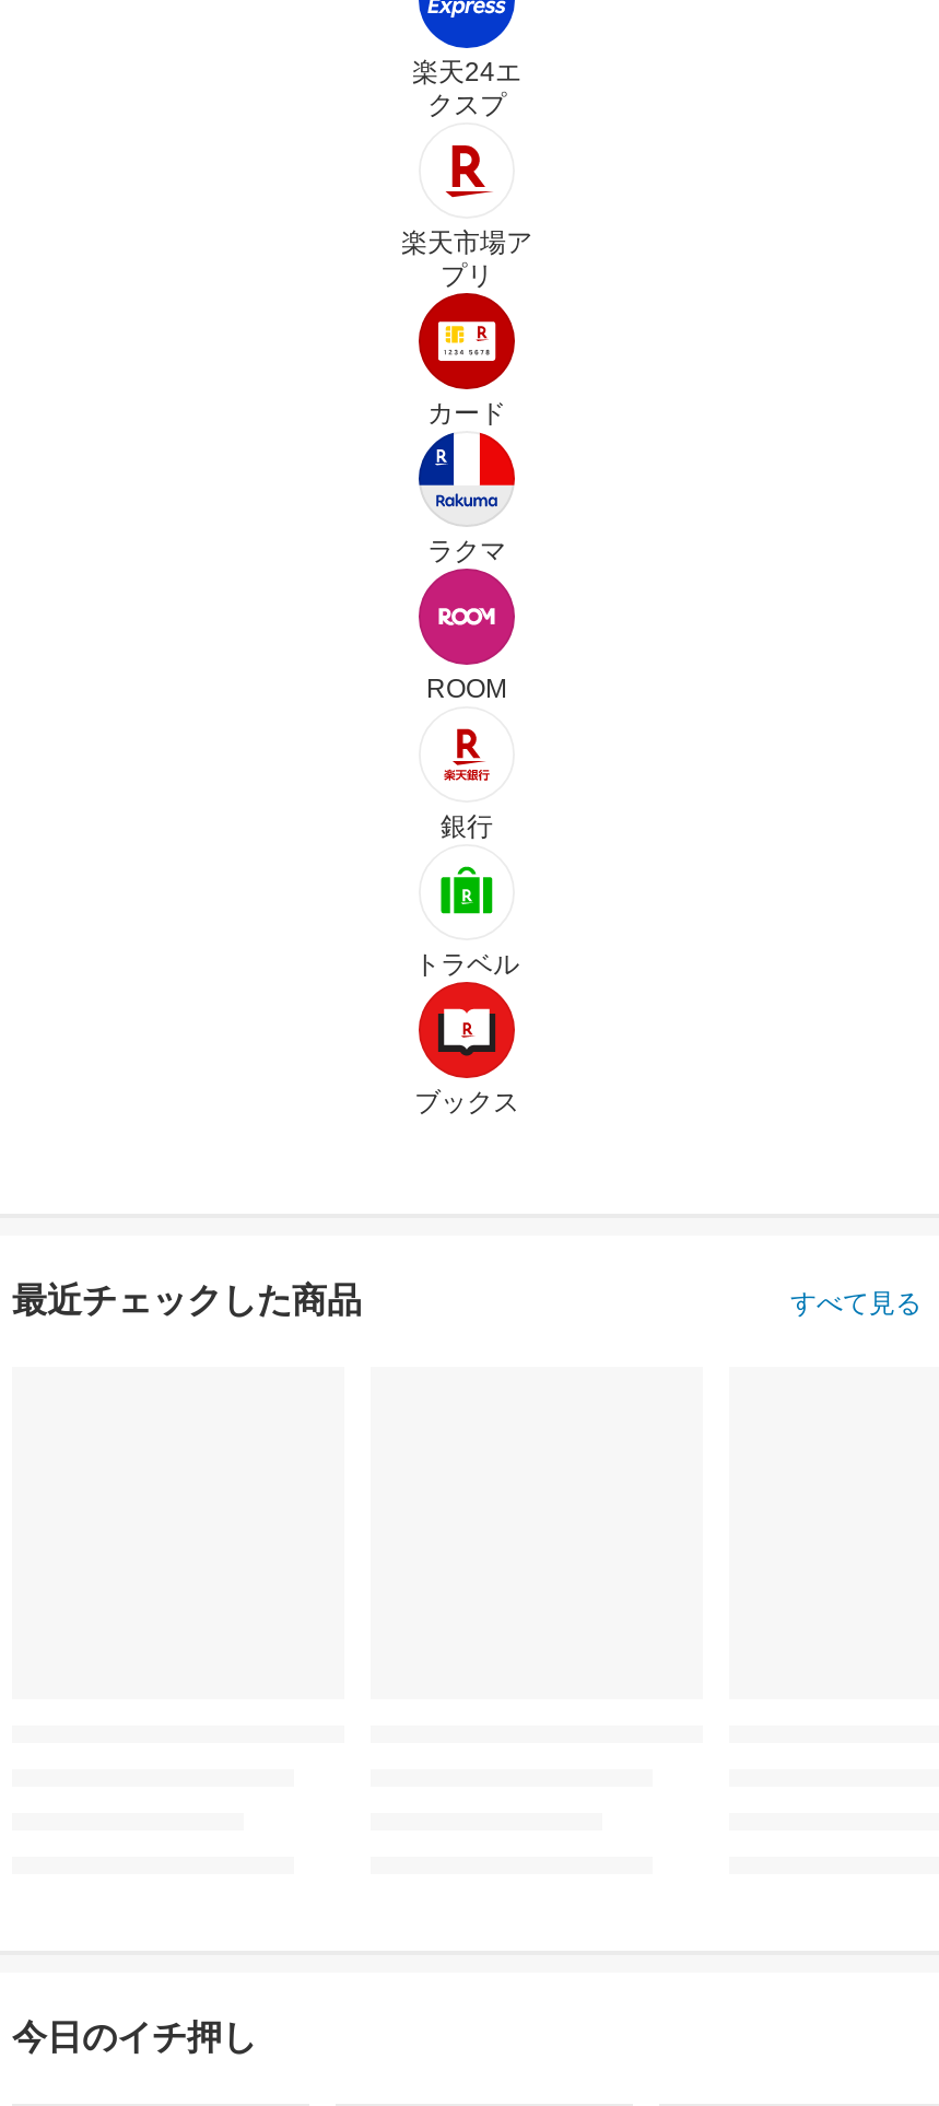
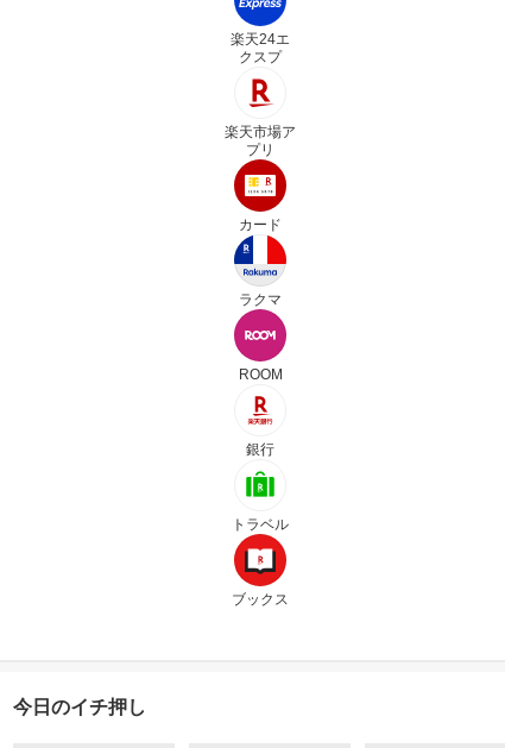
[12,1282,922,1319] 最近チェックした商品 | すべて見る -> none

